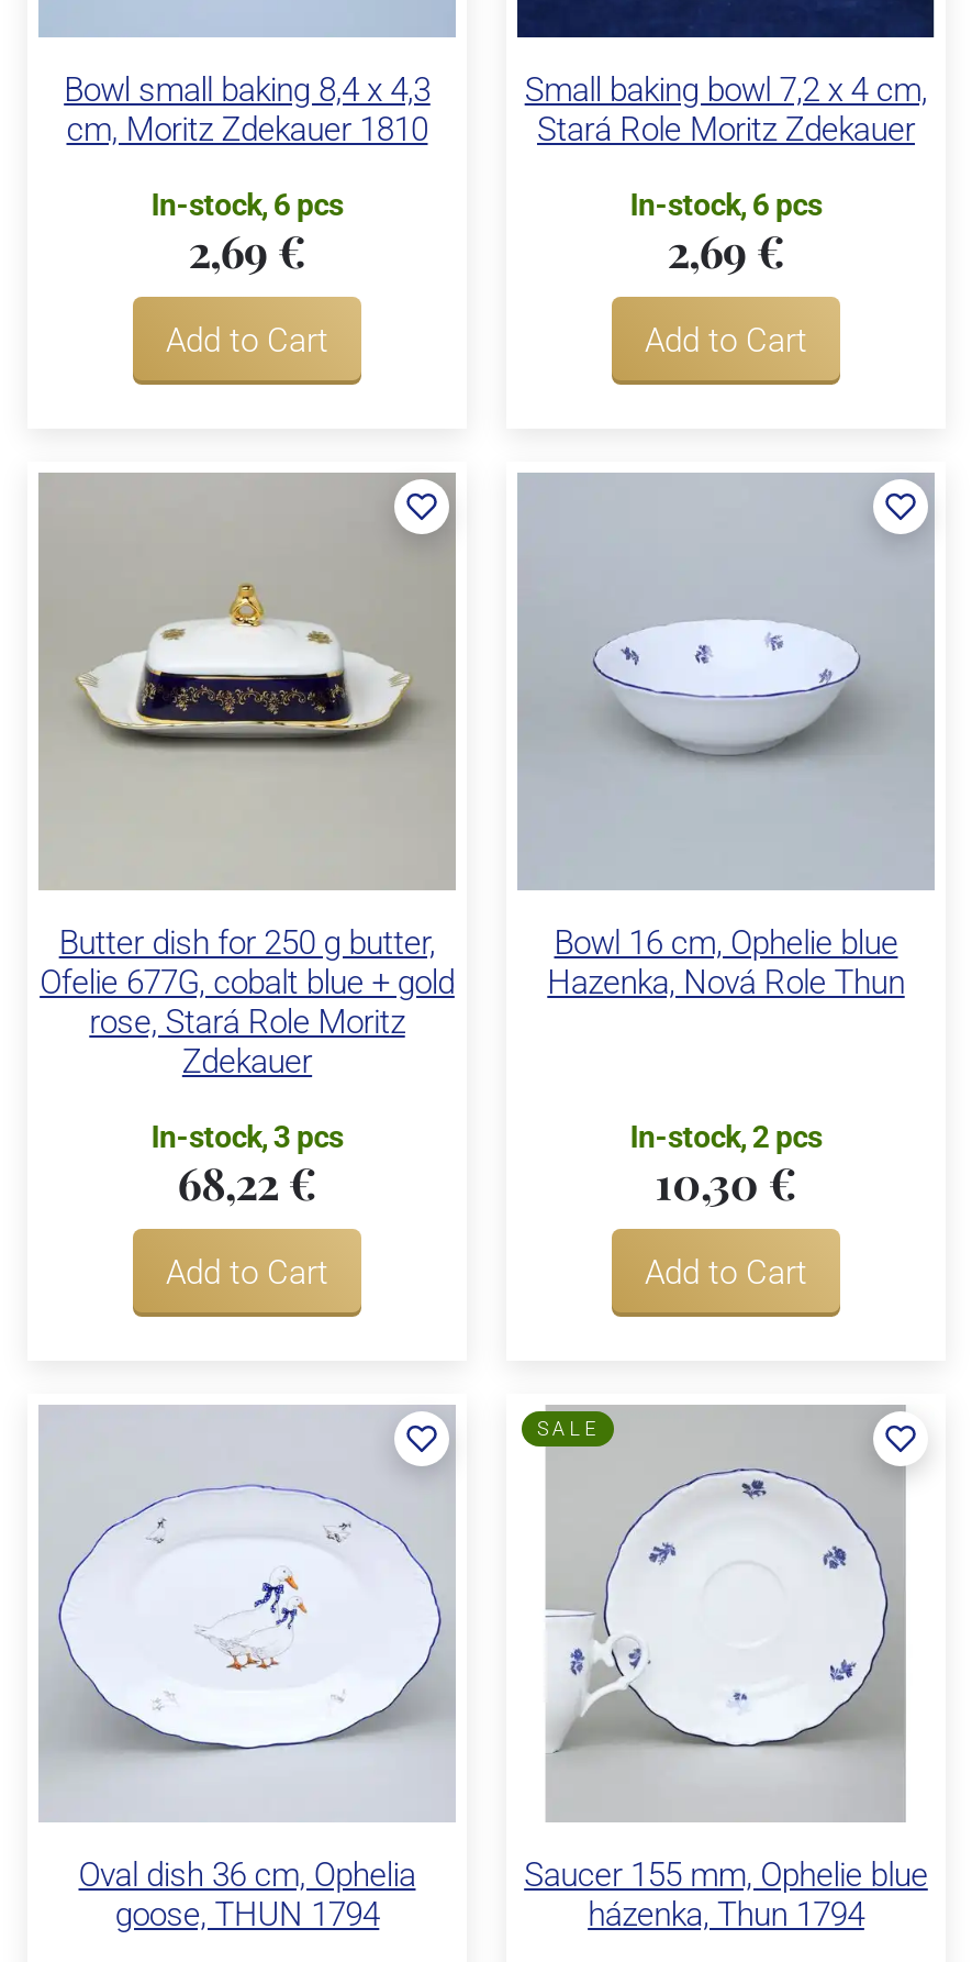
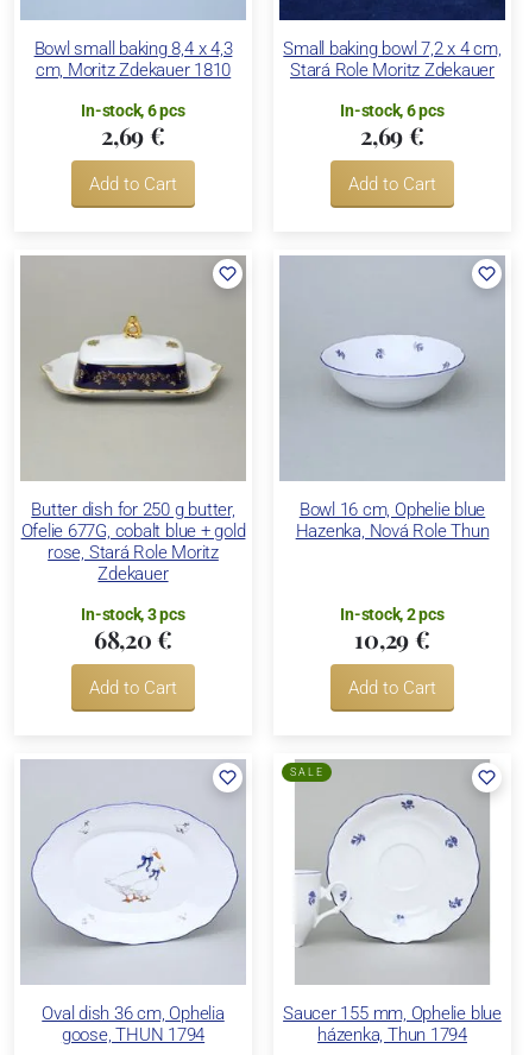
[177,1151,317,1211] 68,22 € -> [94,622,173,654] 68,20 €
[655,1151,797,1211] 10,30 € -> [355,622,430,654] 10,29 €

